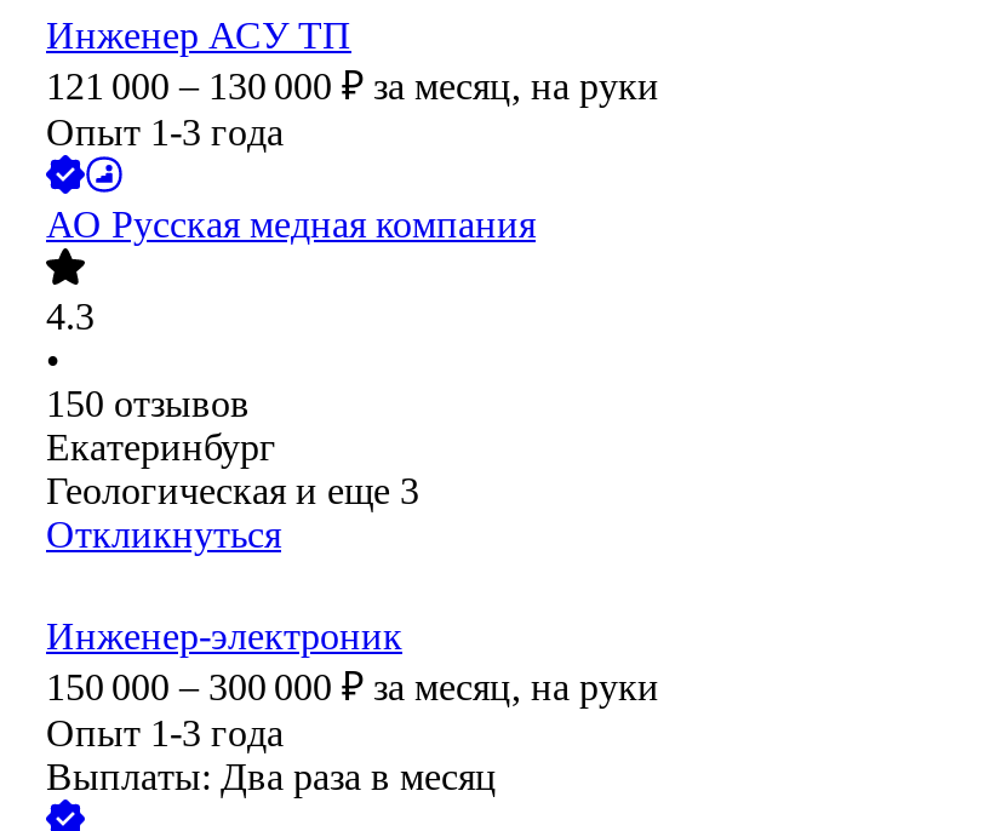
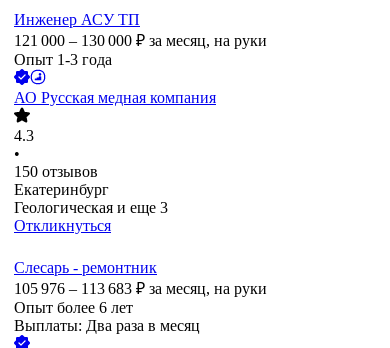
[46,616,659,754] Инженер-электроник | 150 000 – 300 000 ₽ за месяц, на руки | Опыт 1-3 года -> [14,259,267,316] Слесарь - ремонтник | 105 976 – 113 683 ₽ за месяц, на руки | Опыт более 6 лет

